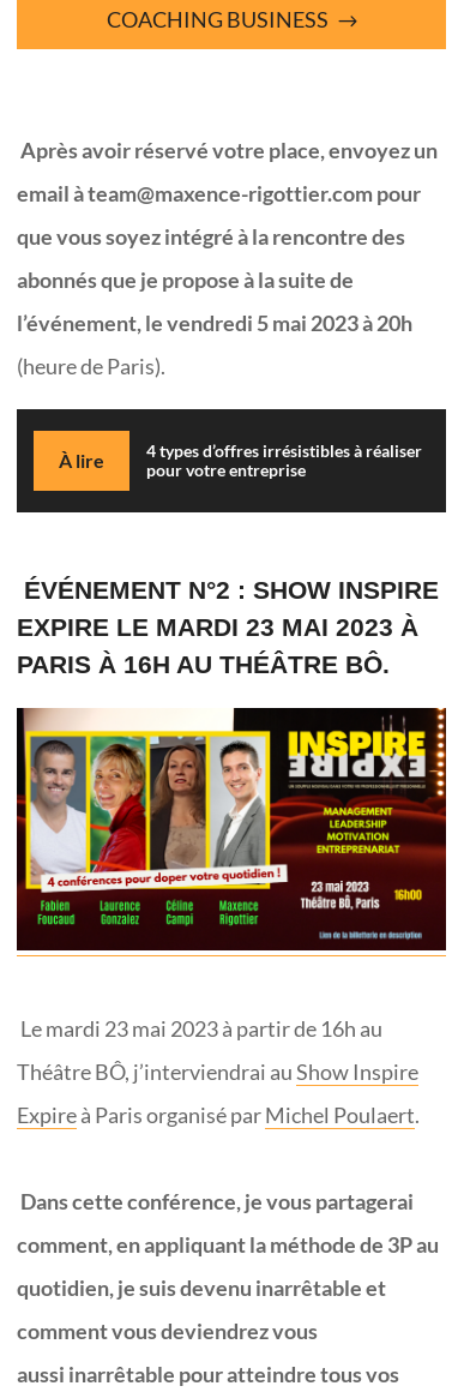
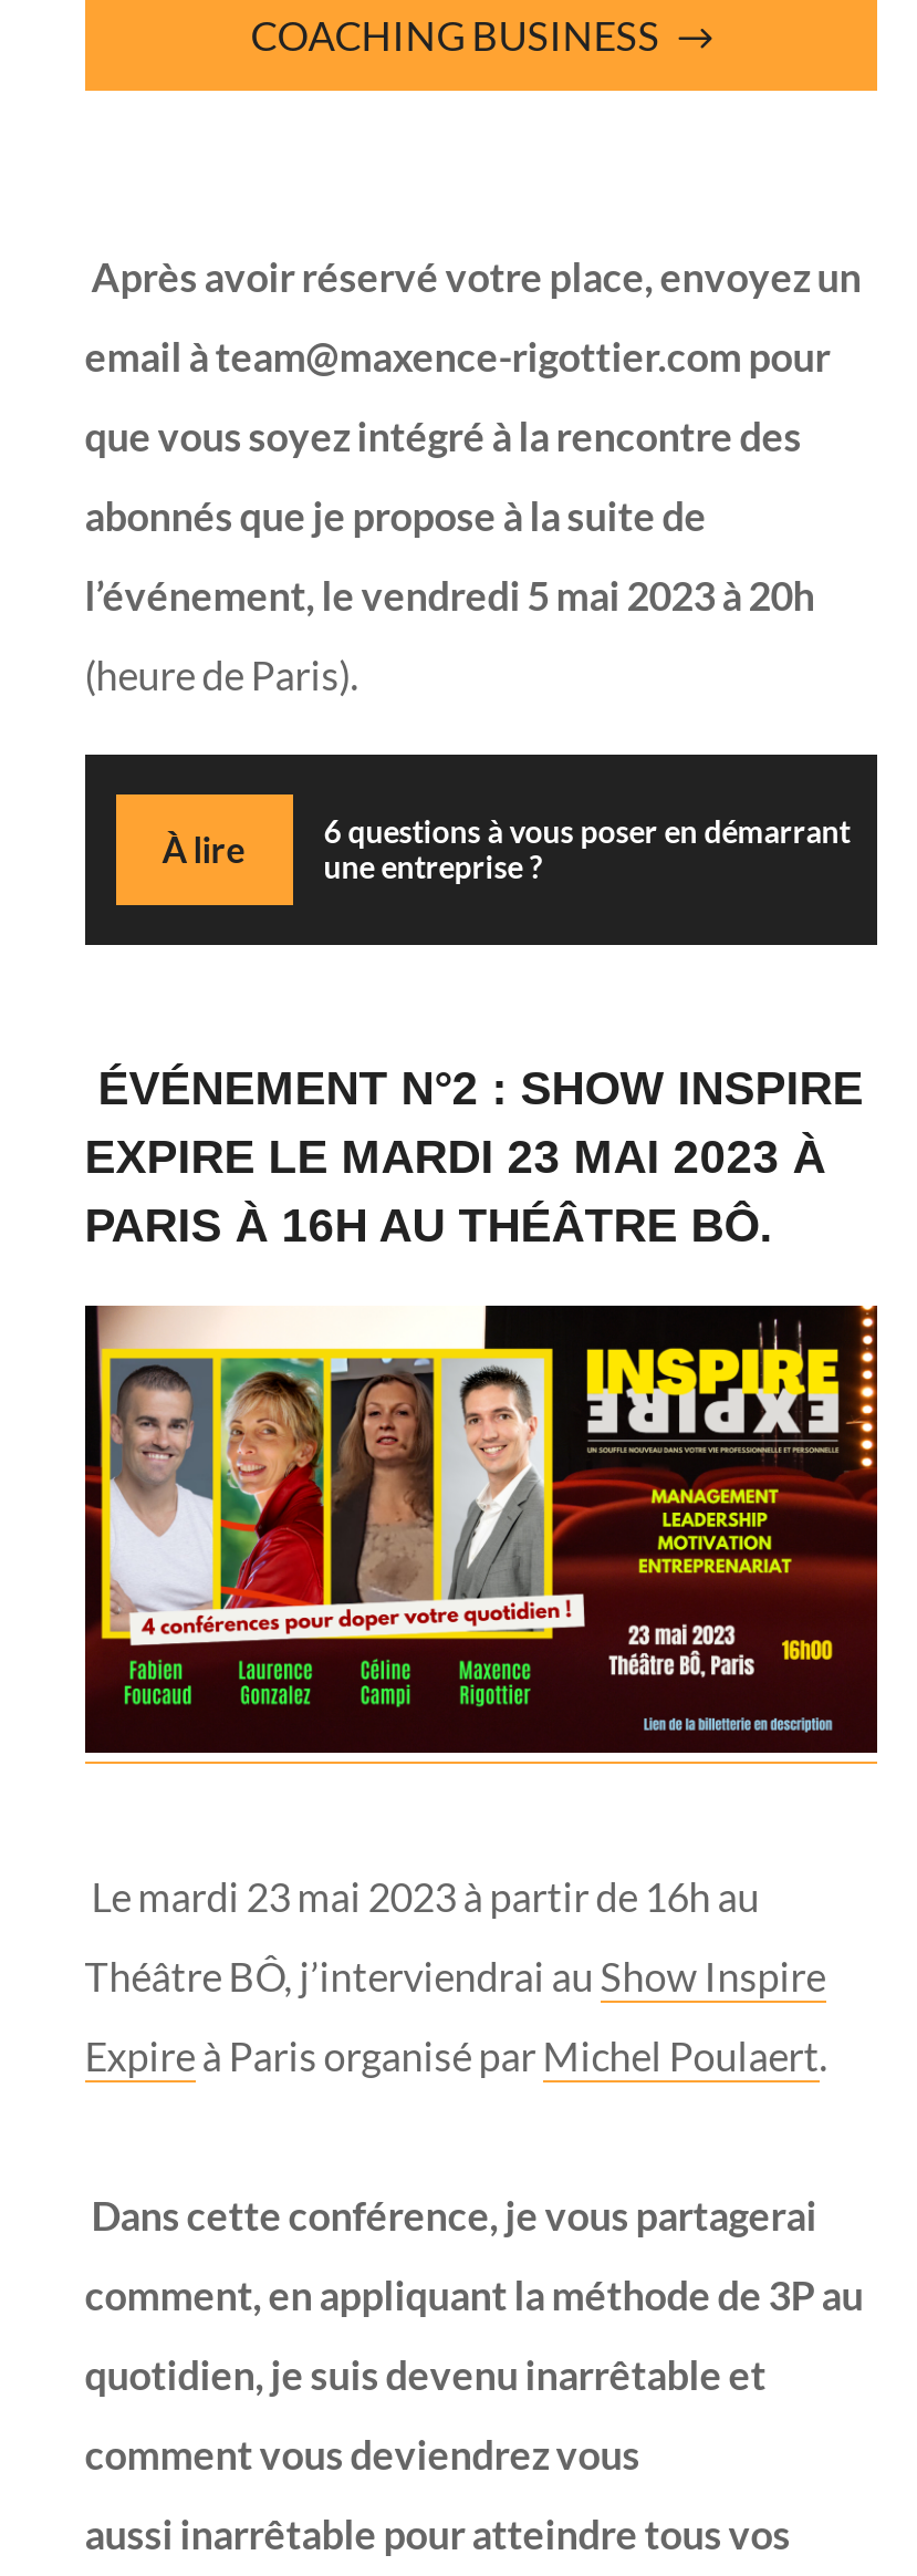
[146,440,422,480] 4 types d’offres irrésistibles à réaliser | pour votre entreprise -> [324,812,850,885] 6 questions à vous poser en démarrant | une entreprise ?

